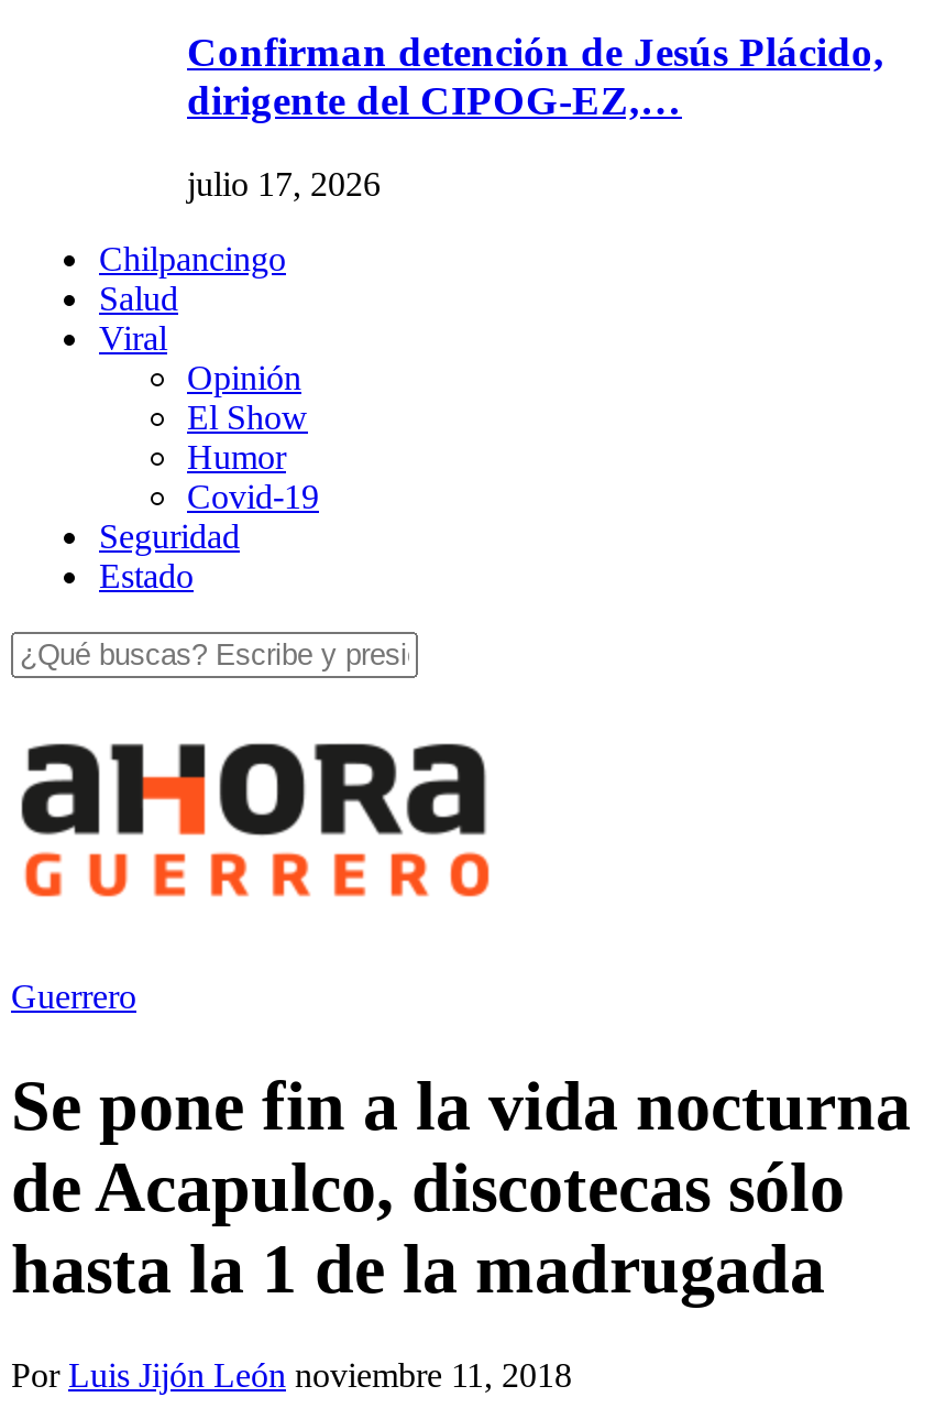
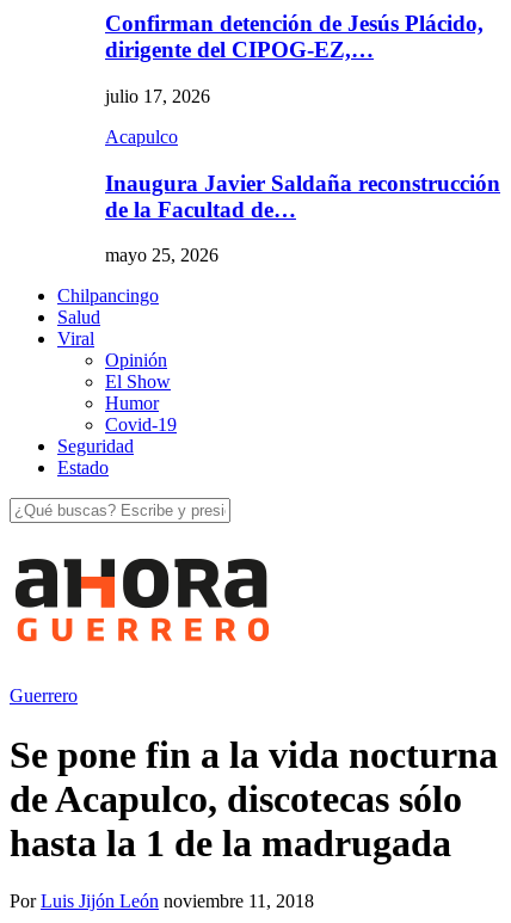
none -> [105,126,500,266] Acapulco | Inaugura Javier Saldaña reconstrucción | de la Facultad de… | mayo 25, 2026

